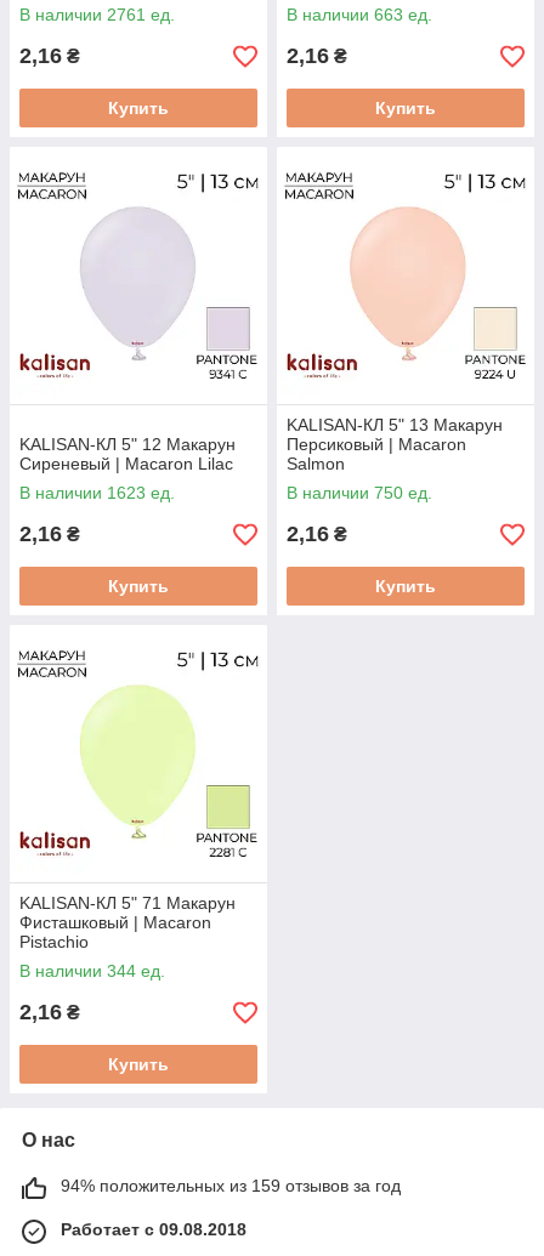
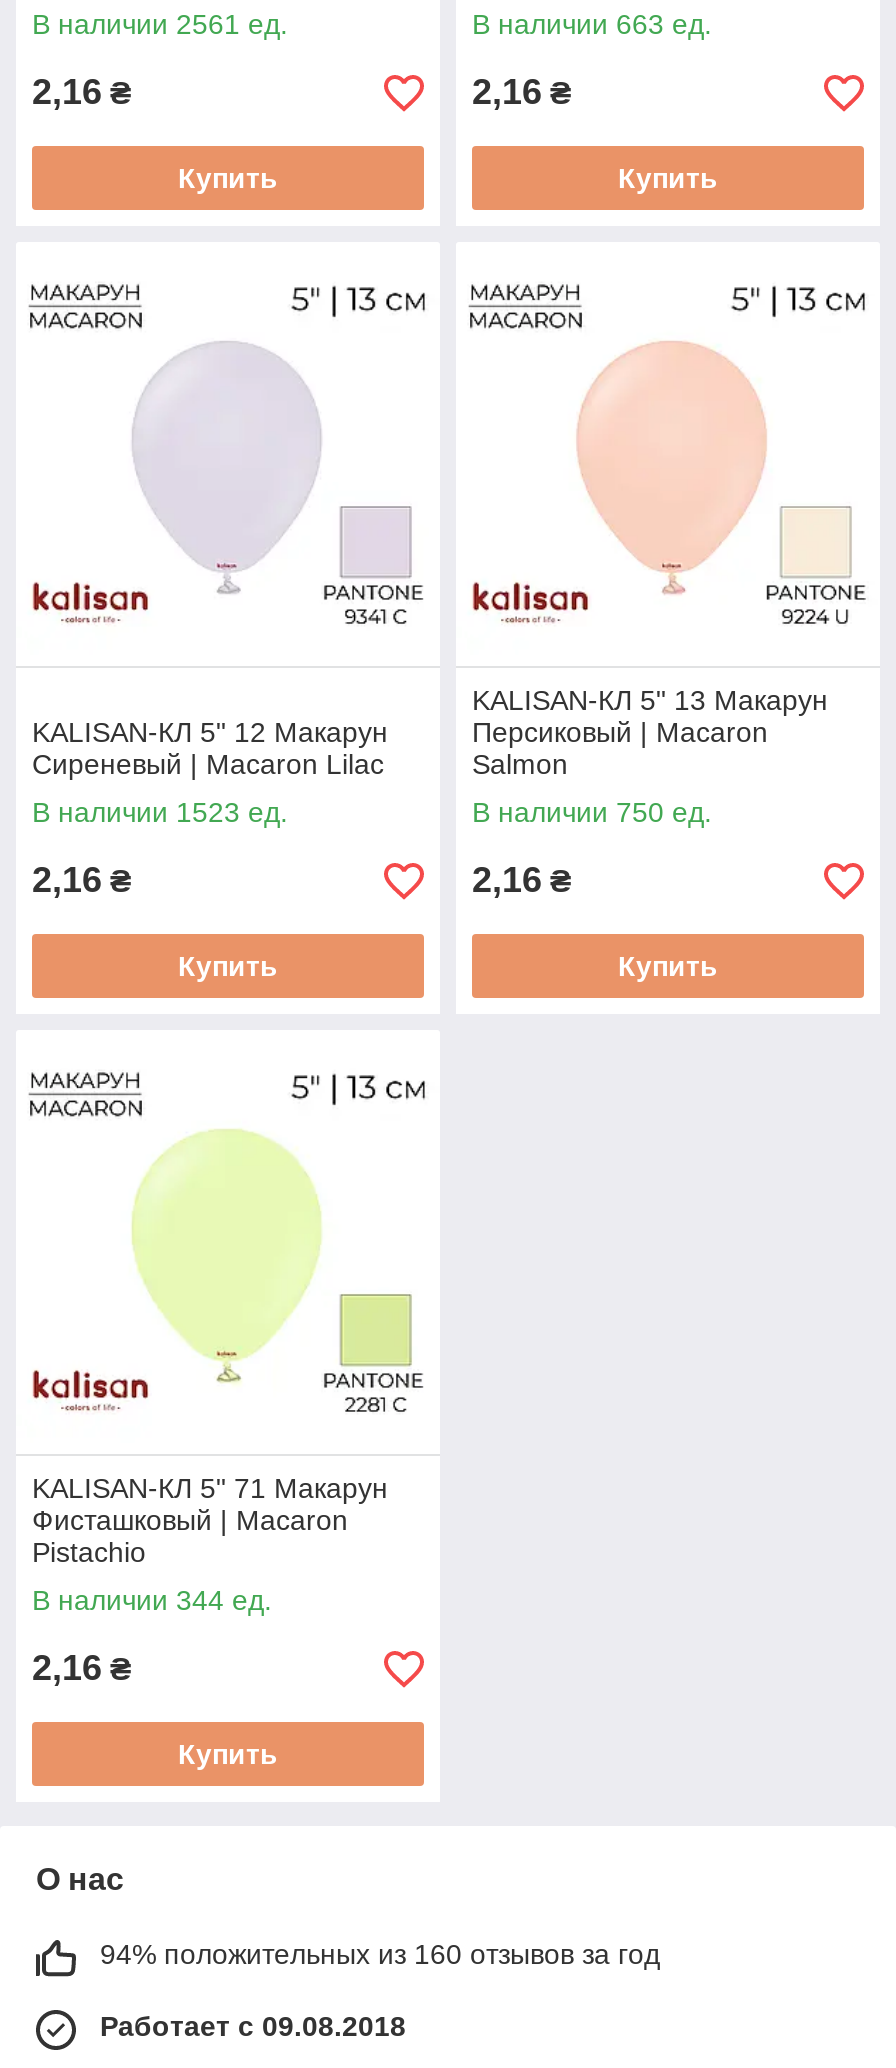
[19,5,175,24] В наличии 2761 ед. -> [32,8,288,40] В наличии 2561 ед.
[19,483,175,502] В наличии 1623 ед. -> [32,796,288,828] В наличии 1523 ед.
[61,1176,401,1195] 94% положительных из 159 отзывов за год -> [100,1938,660,1970] 94% положительных из 160 отзывов за год

